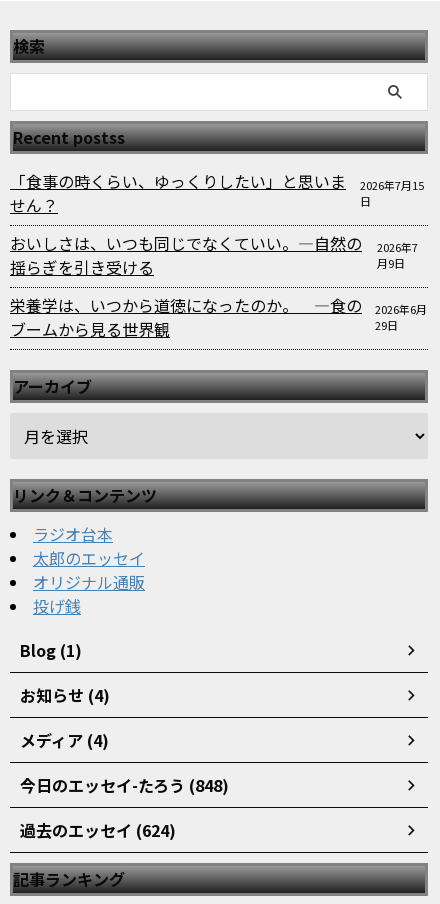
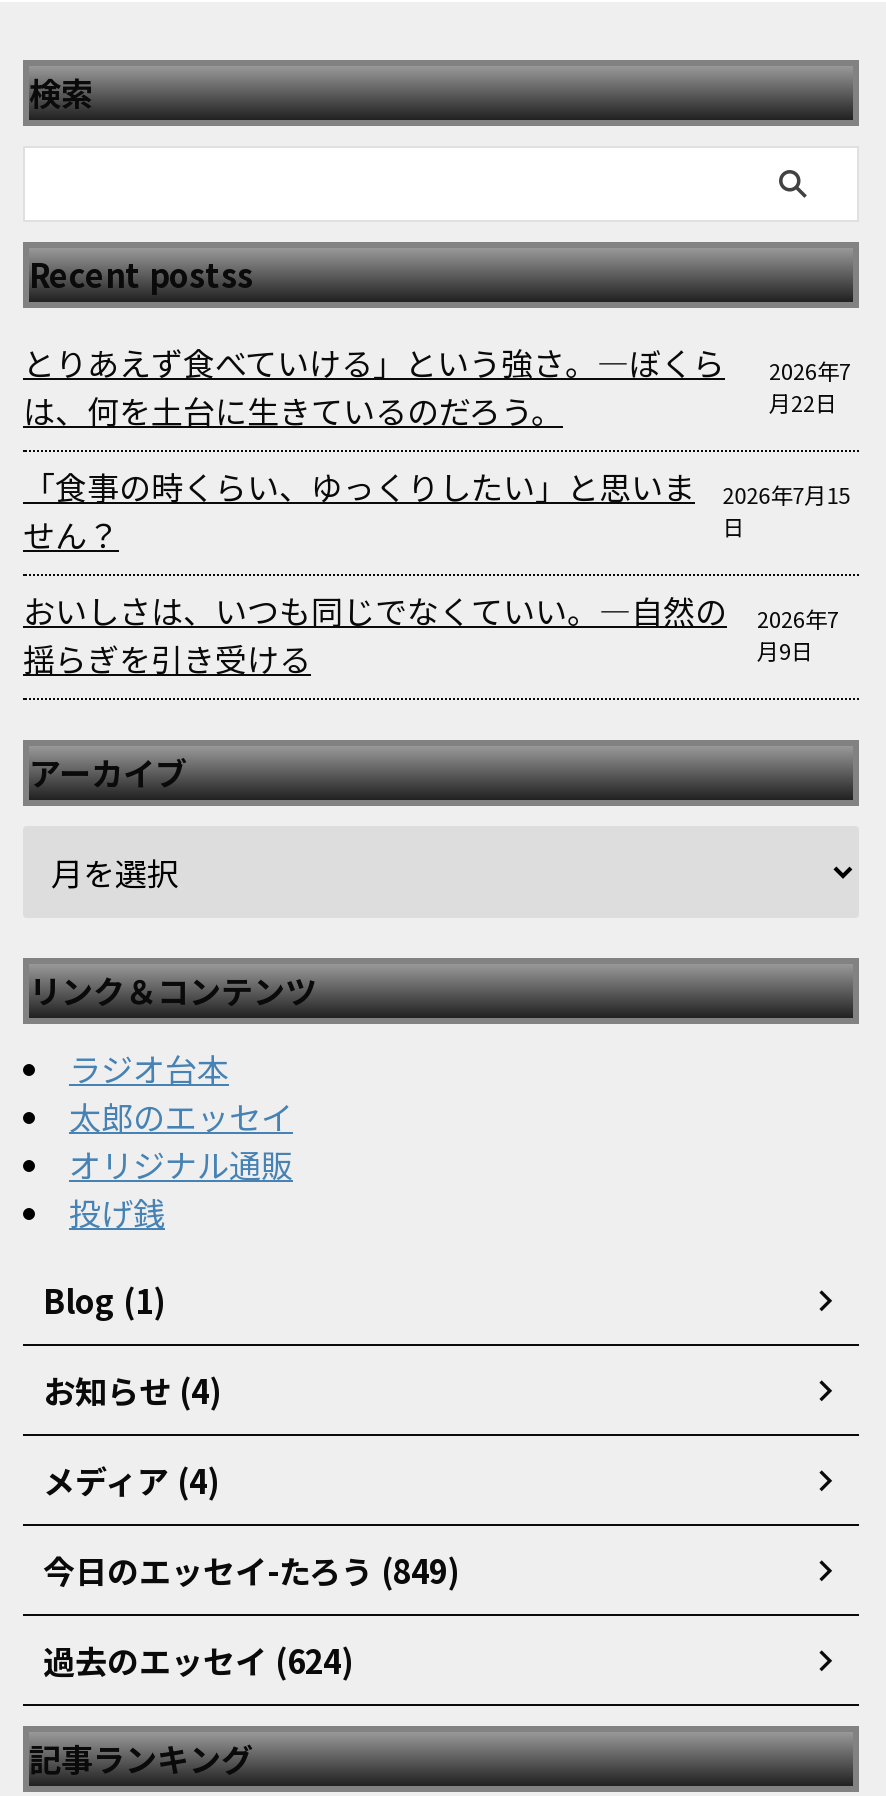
none -> [23,338,725,434] とりあえず食べていける」という強さ。—ぼくら | は、何を土台に生きているのだろう。
none -> [769,354,851,418] 2026年7 | 月22日
moved [10,169,424,279] -> [23,462,850,682]: 「食事の時くらい、ゆっくりしたい」と思いま | せん？ | 2026年7月15 | 日 | おいしさは、いつも同じでなくていい。—自然の | 揺らぎを引き受ける | 2026年7 | 月9日
[10,293,362,341] 栄養学は、いつから道徳になったのか。 —食の | ブームから見る世界観 -> none
[375,301,427,333] 2026年6月 | 29日 -> none
[20,773,229,797] 今日のエッセイ-たろう (848) -> [43,1546,461,1594] 今日のエッセイ-たろう (849)

